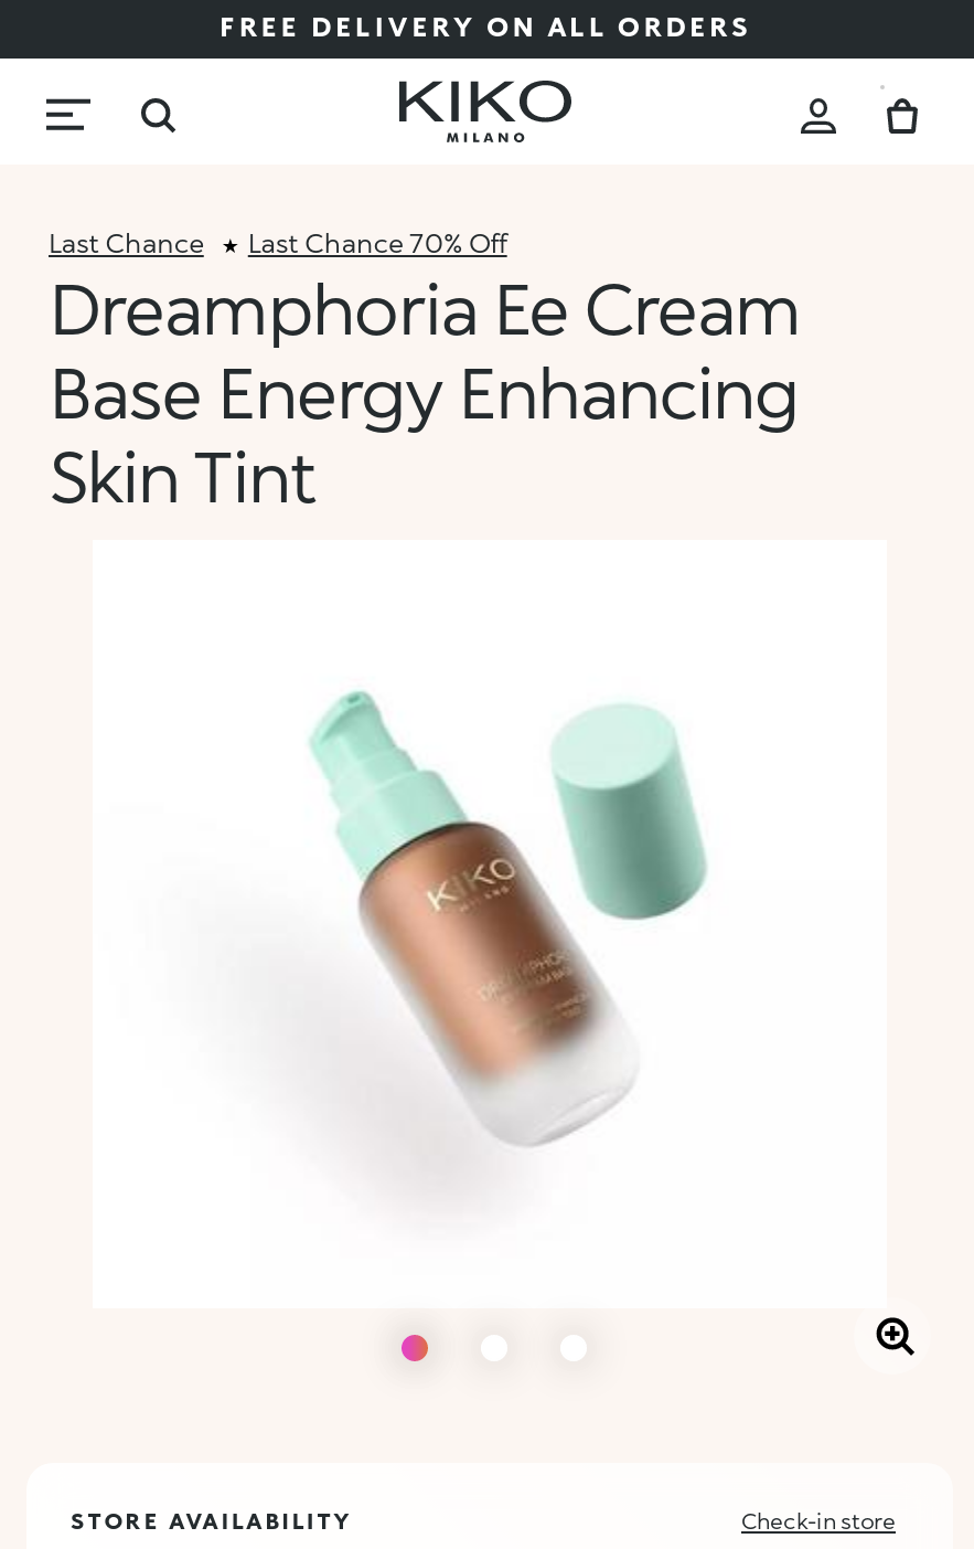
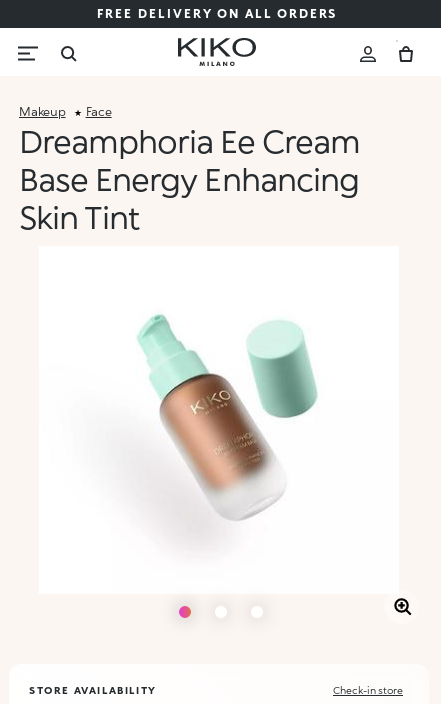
[49,226,507,259] Last Chance | Last Chance 70% Off -> [19,104,112,119] Makeup | Face

